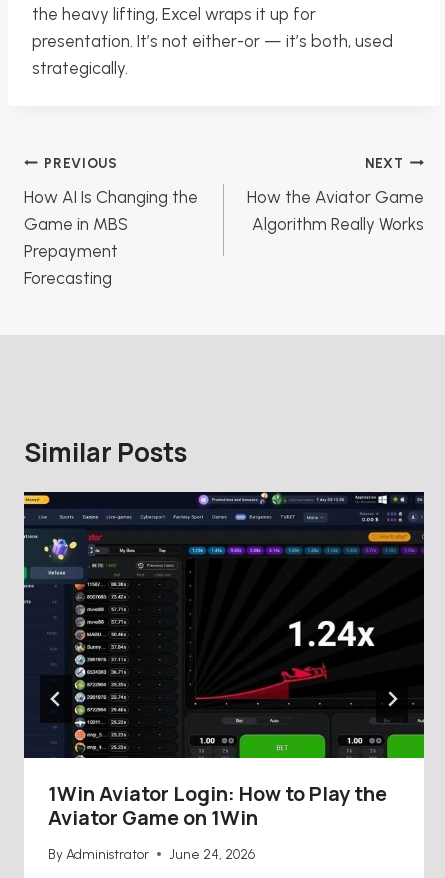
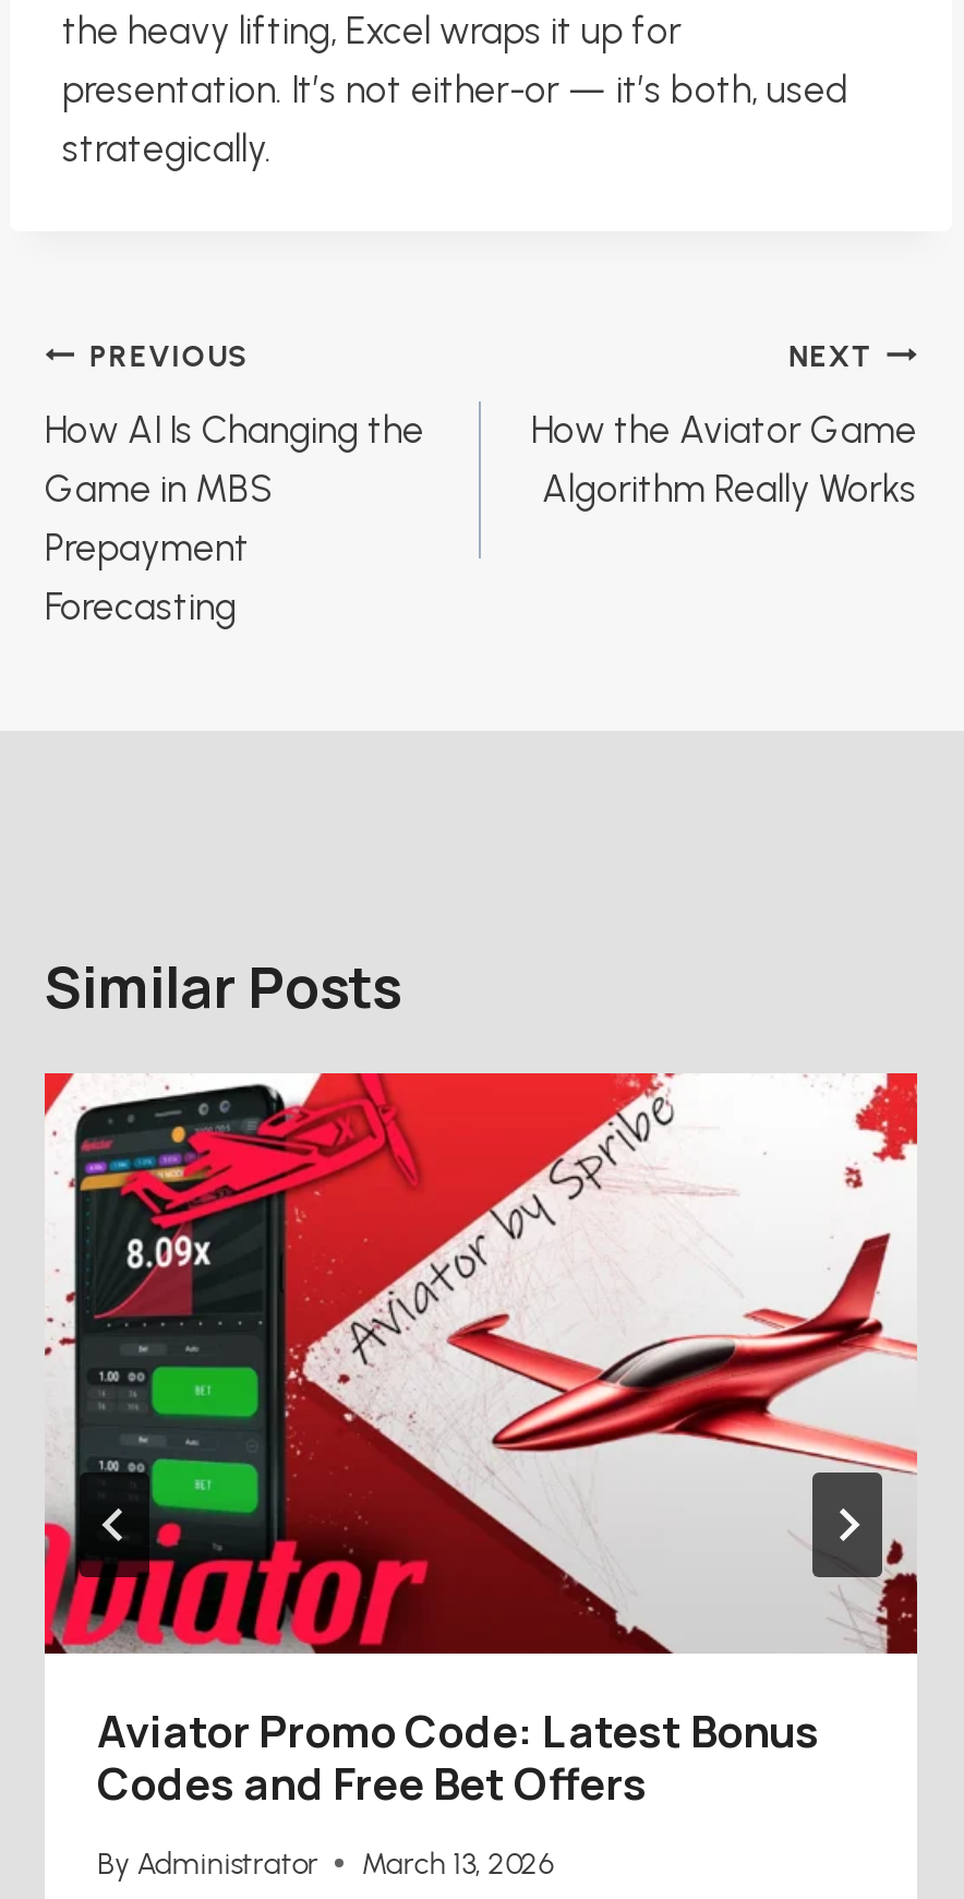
[23,491,425,831] [image] | 1Win Aviator Login: How to Play the | Aviator Game on 1Win -> [43,1071,919,1814] [image] | Aviator Promo Code: Latest Bonus | Codes and Free Bet Offers
[48,846,255,862] By Administrator June 24, 2026 -> [97,1846,553,1880] By Administrator March 13, 2026

